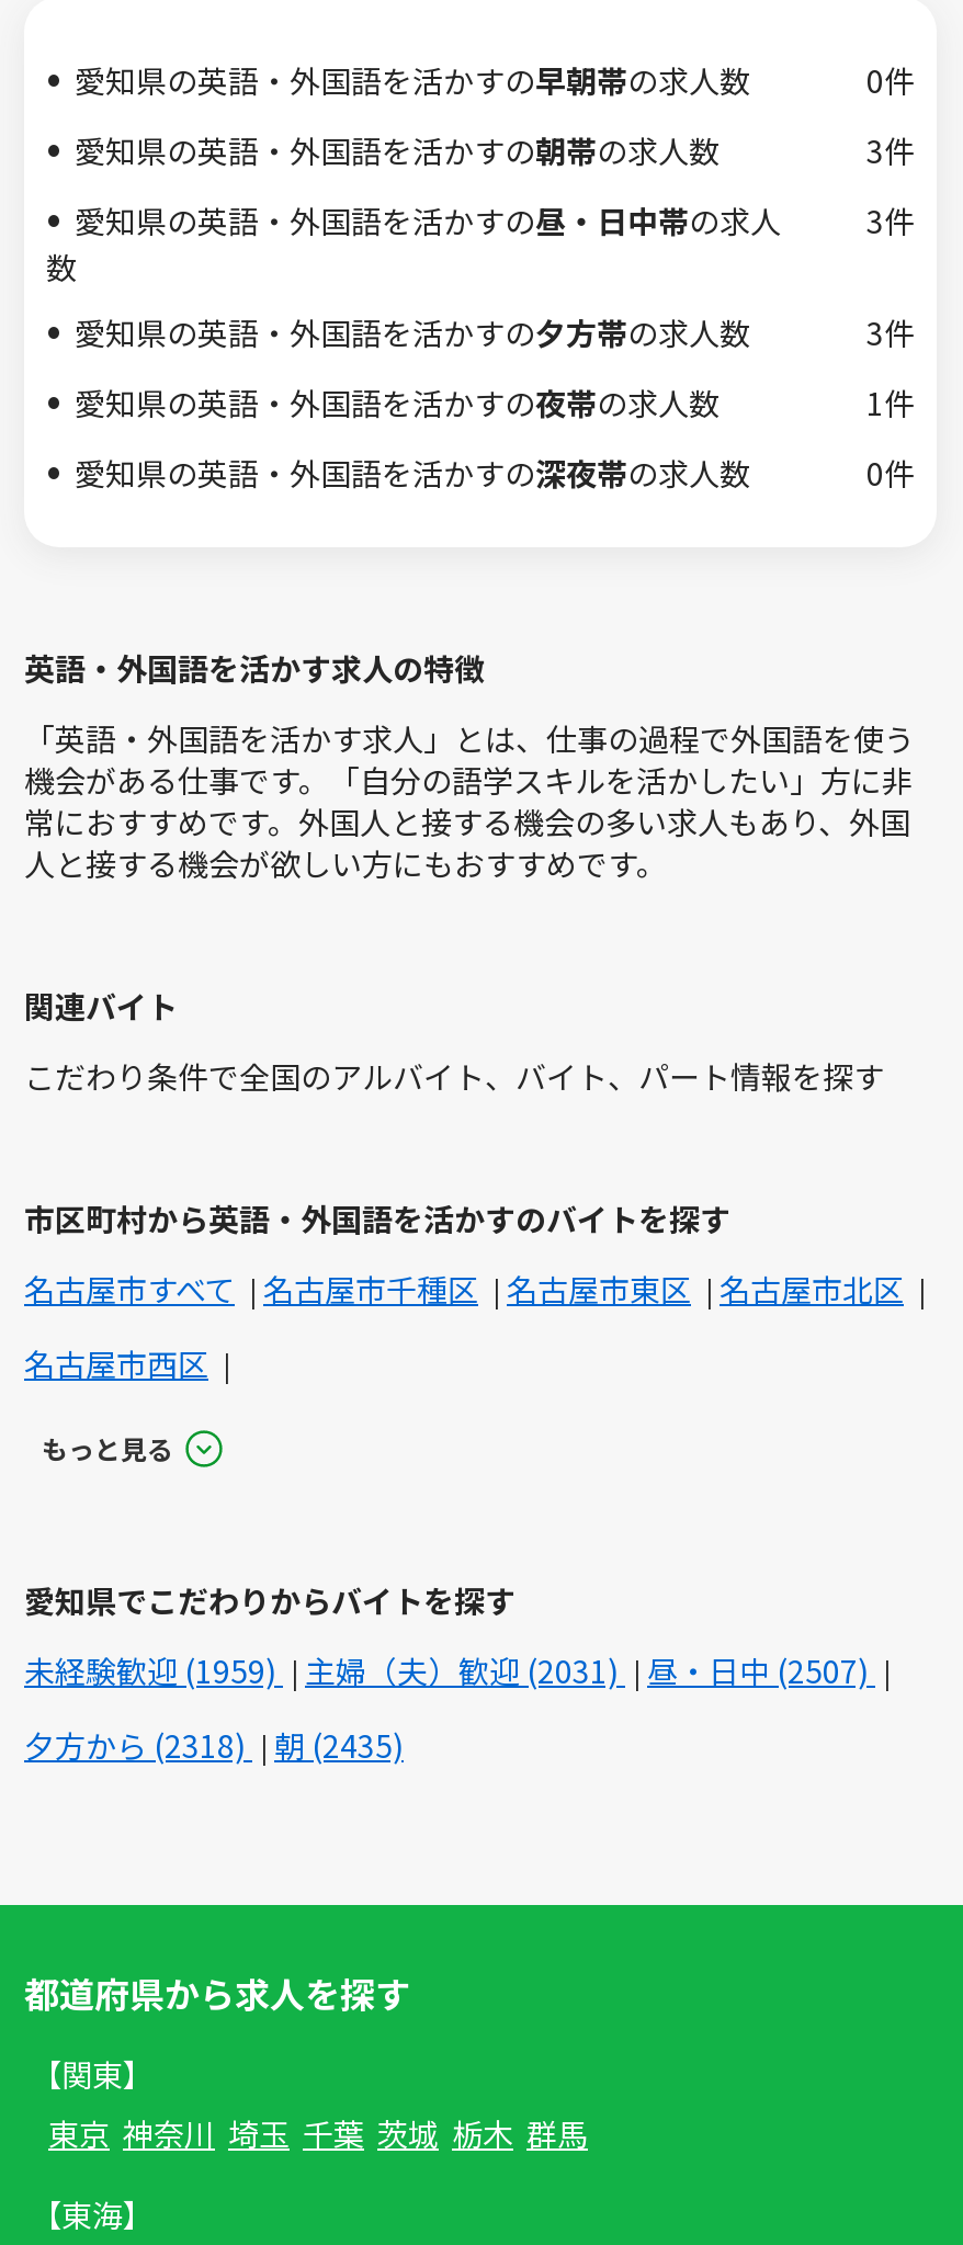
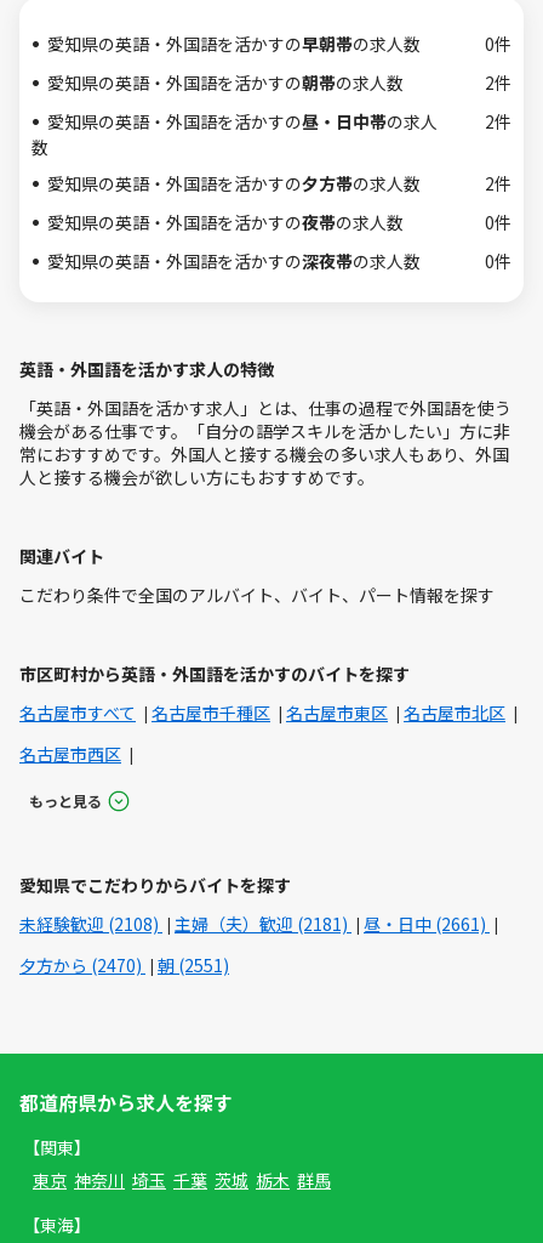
[866,127,915,171] 3件 -> [485,70,511,95] 2件
[75,197,915,241] 愛知県の英語・外国語を活かすの昼・日中帯の求人 3件 -> [47,109,511,134] 愛知県の英語・外国語を活かすの昼・日中帯の求人 2件
[866,309,915,353] 3件 -> [485,171,511,195] 2件
[866,379,915,423] 1件 -> [485,210,511,234] 0件
[24,1647,875,1691] 未経験歓迎 (1959) 主婦（夫）歓迎 (2031) 昼・日中 (2507) -> [19,912,490,936] 未経験歓迎 (2108) 主婦（夫）歓迎 (2181) 昼・日中 (2661)
[24,1722,404,1766] 夕方から (2318) 朝 (2435) -> [19,953,229,977] 夕方から (2470) 朝 (2551)

